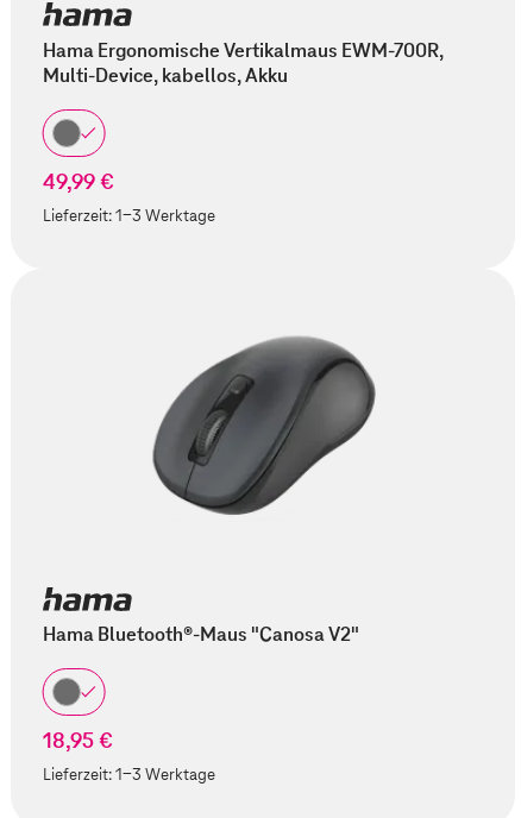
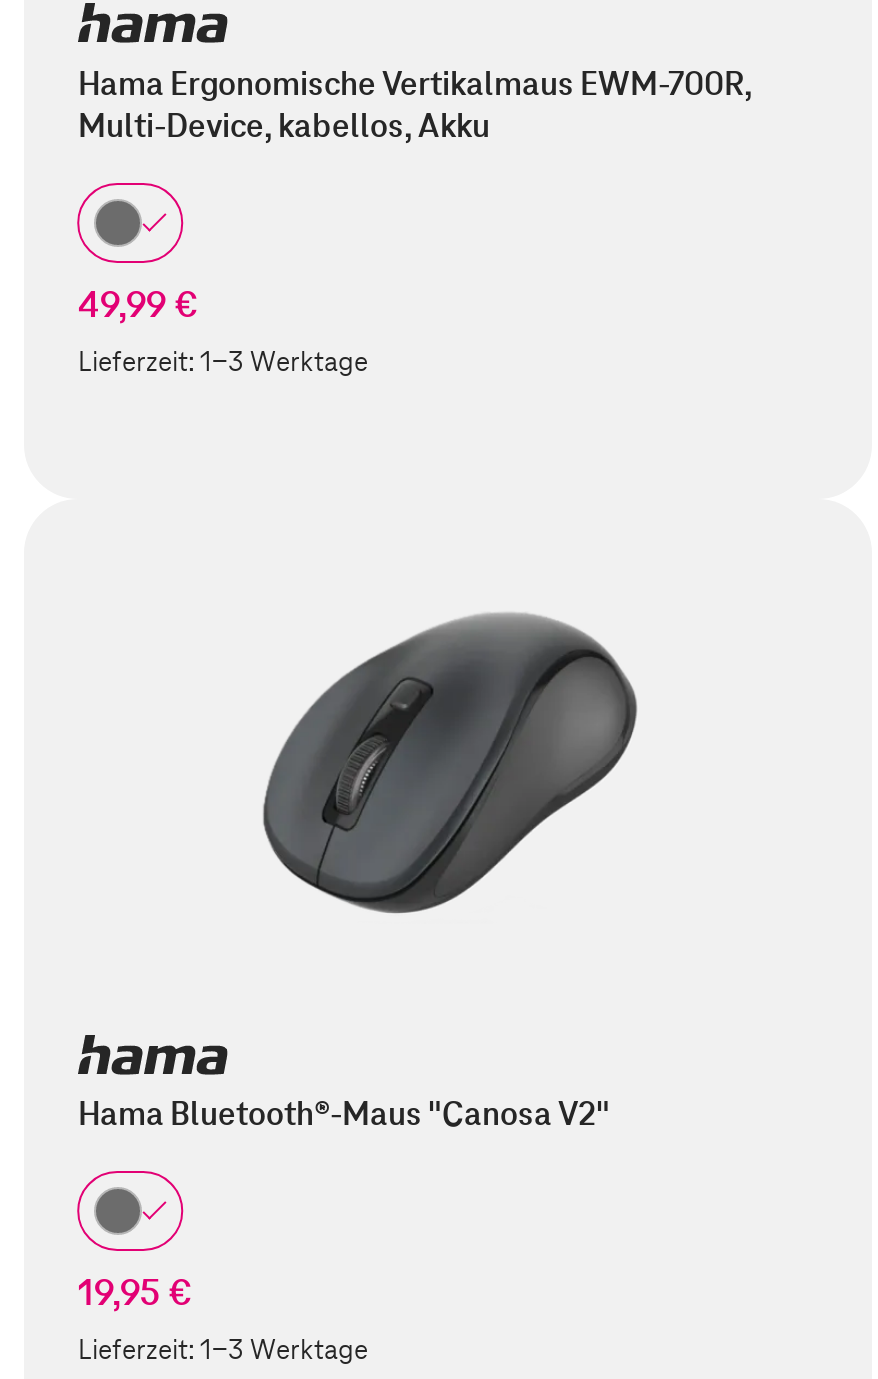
[43,726,113,754] 18,95 € -> [78,1269,192,1315] 19,95 €

